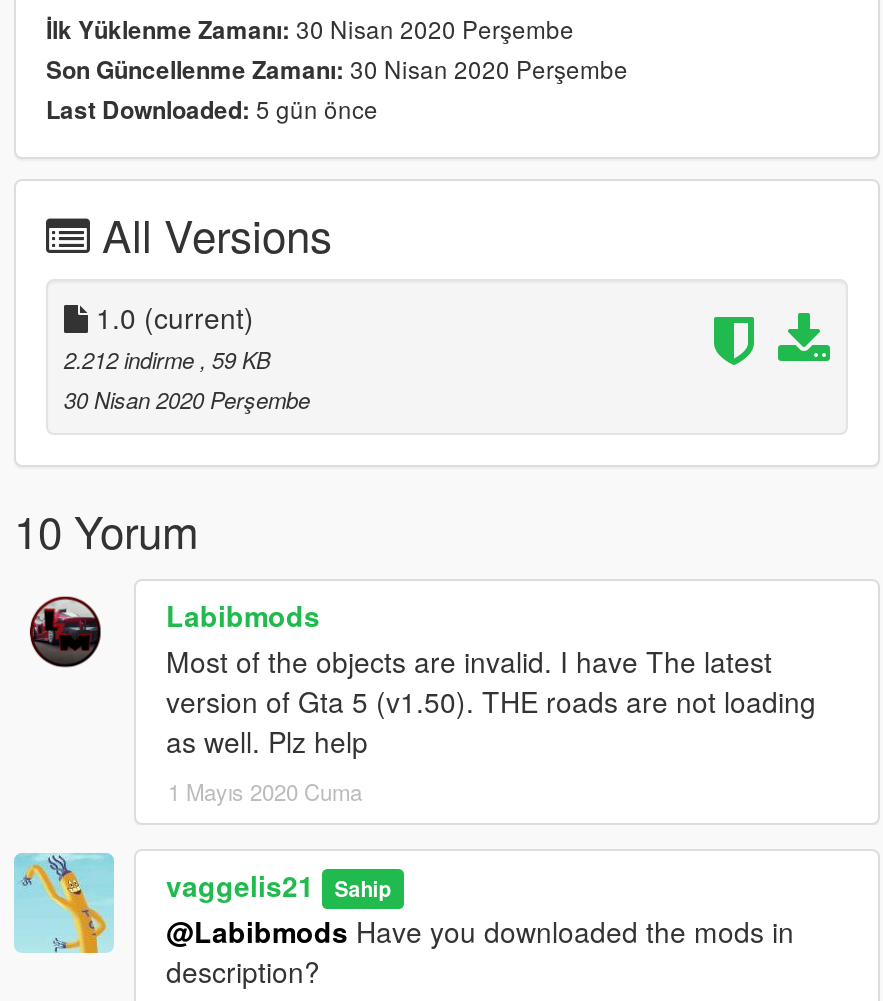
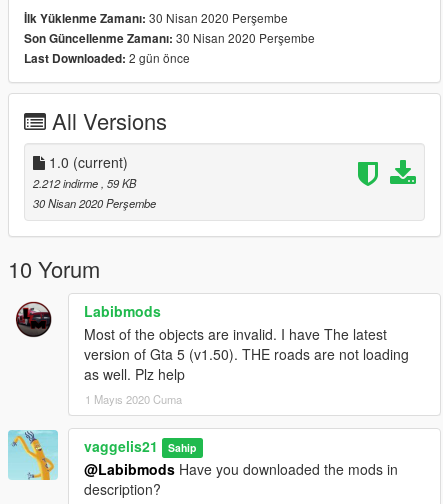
[46,90,378,126] Last Downloaded: 5 gün önce -> [24,49,190,67] Last Downloaded: 2 gün önce

